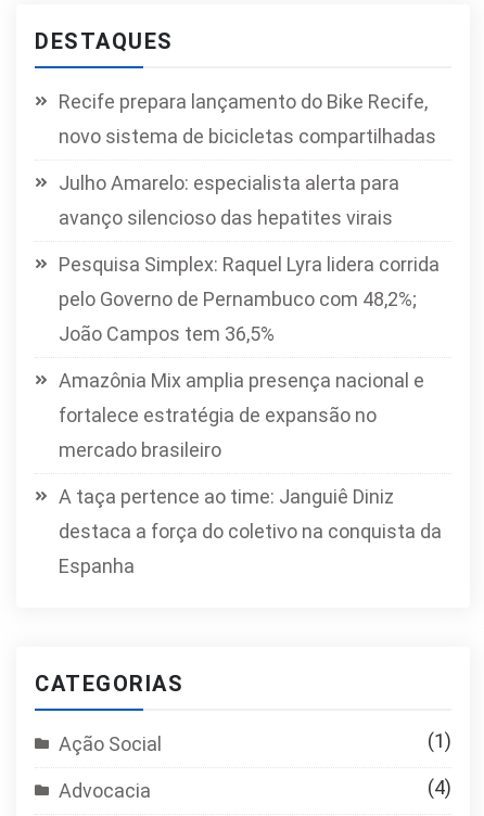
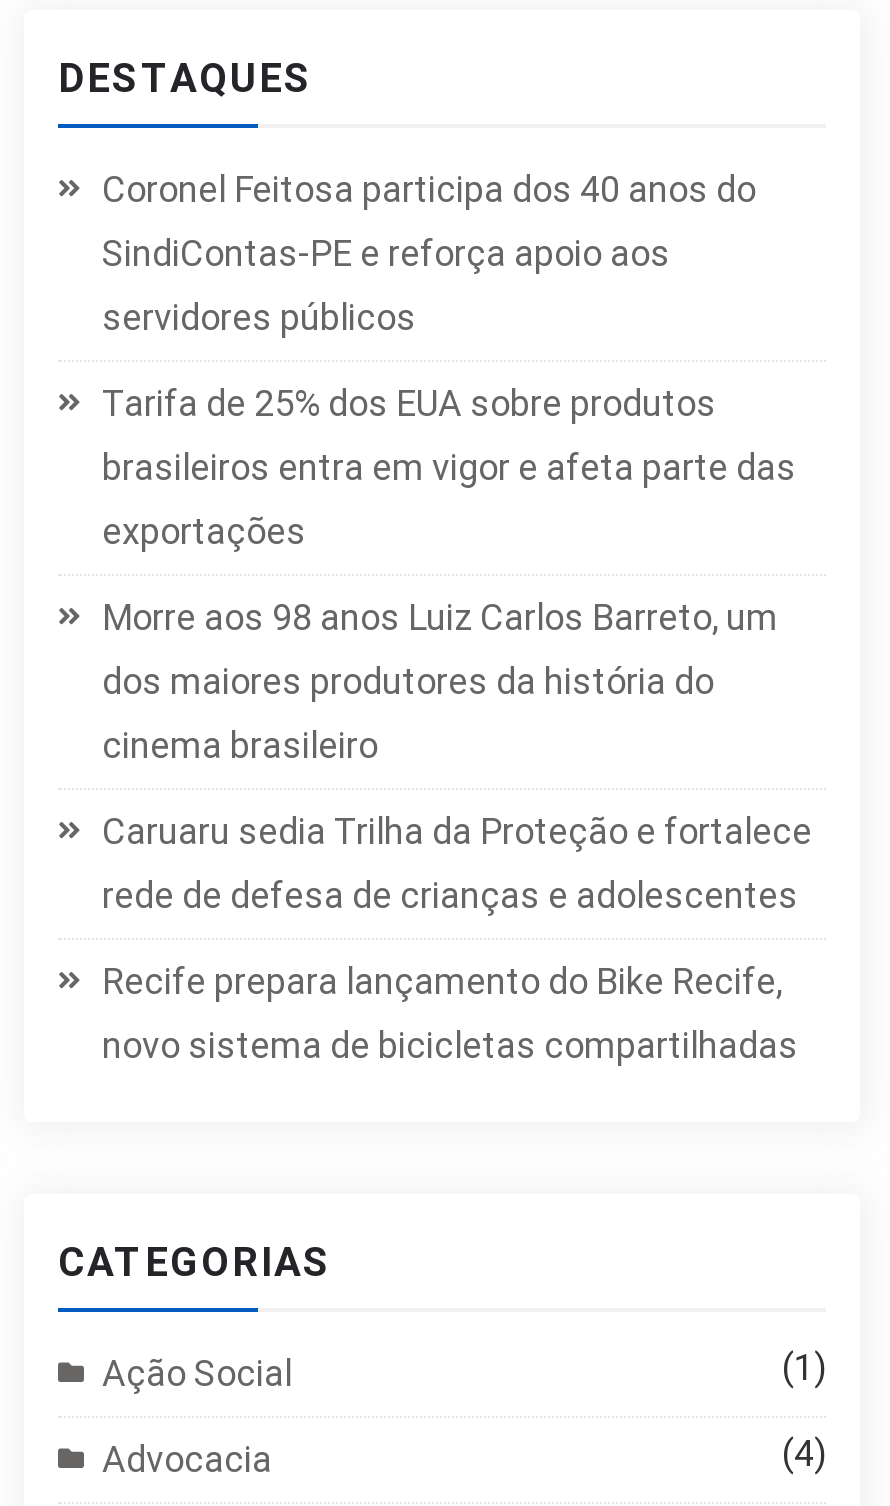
none -> [102,168,812,916] Coronel Feitosa participa dos 40 anos do | SindiContas-PE e reforça apoio aos | servidores públicos | Tarifa de 25% dos EUA sobre produtos | brasileiros entra em vigor e afeta parte das | exportações | Morre aos 98 anos Luiz Carlos Barreto, um | dos maiores produtores da história do | cinema brasileiro | Caruaru sedia Trilha da Proteção e fortalece | rede de defesa de crianças e adolescentes
moved [59,90,436,148] -> [102,960,798,1066]: Recife prepara lançamento do Bike Recife, | novo sistema de bicicletas compartilhadas
[59,171,442,577] Julho Amarelo: especialista alerta para | avanço silencioso das hepatites virais | Pesquisa Simplex: Raquel Lyra lidera corrida | pelo Governo de Pernambuco com 48,2%; | João Campos tem 36,5% | Amazônia Mix amplia presença nacional e | fortalece estratégia de expansão no | mercado brasileiro | A taça pertence ao time: Janguiê Diniz | destaca a força do coletivo na conquista da | Espanha -> none

